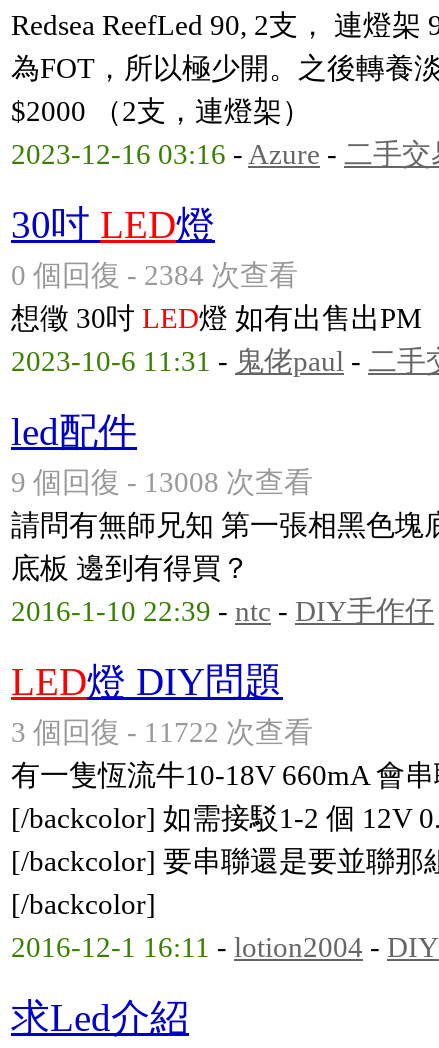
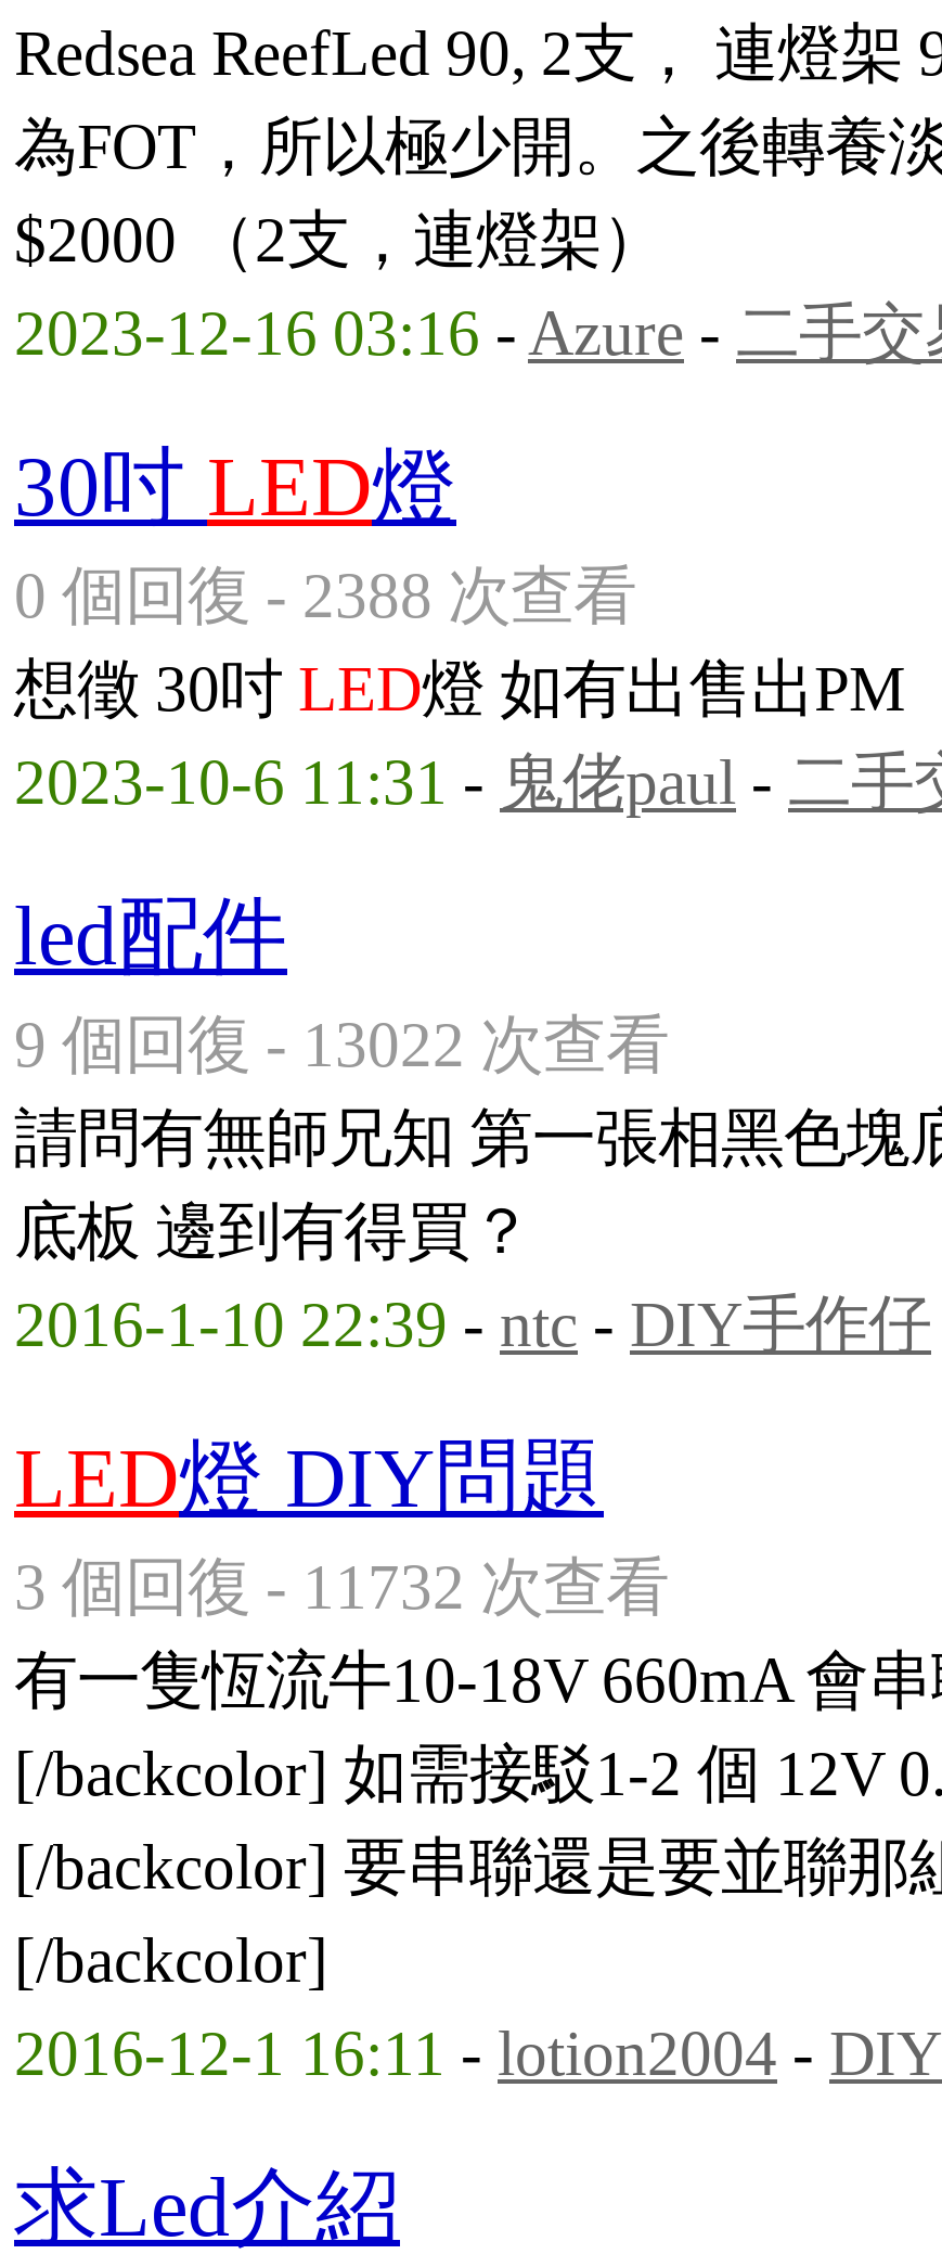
[11,259,298,291] 0 個回復 - 2384 次查看 -> [14,561,636,630] 0 個回復 - 2388 次查看
[11,466,313,498] 9 個回復 - 13008 次查看 -> [14,1010,669,1079] 9 個回復 - 13022 次查看
[11,716,313,748] 3 個回復 - 11722 次查看 -> [14,1552,669,1622] 3 個回復 - 11732 次查看

